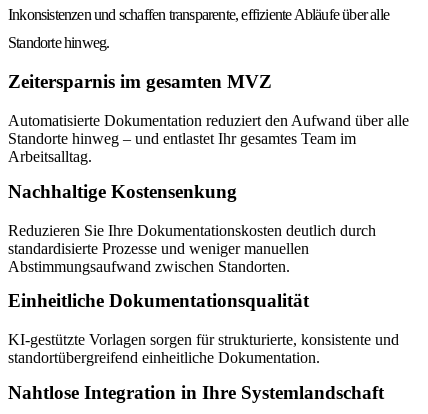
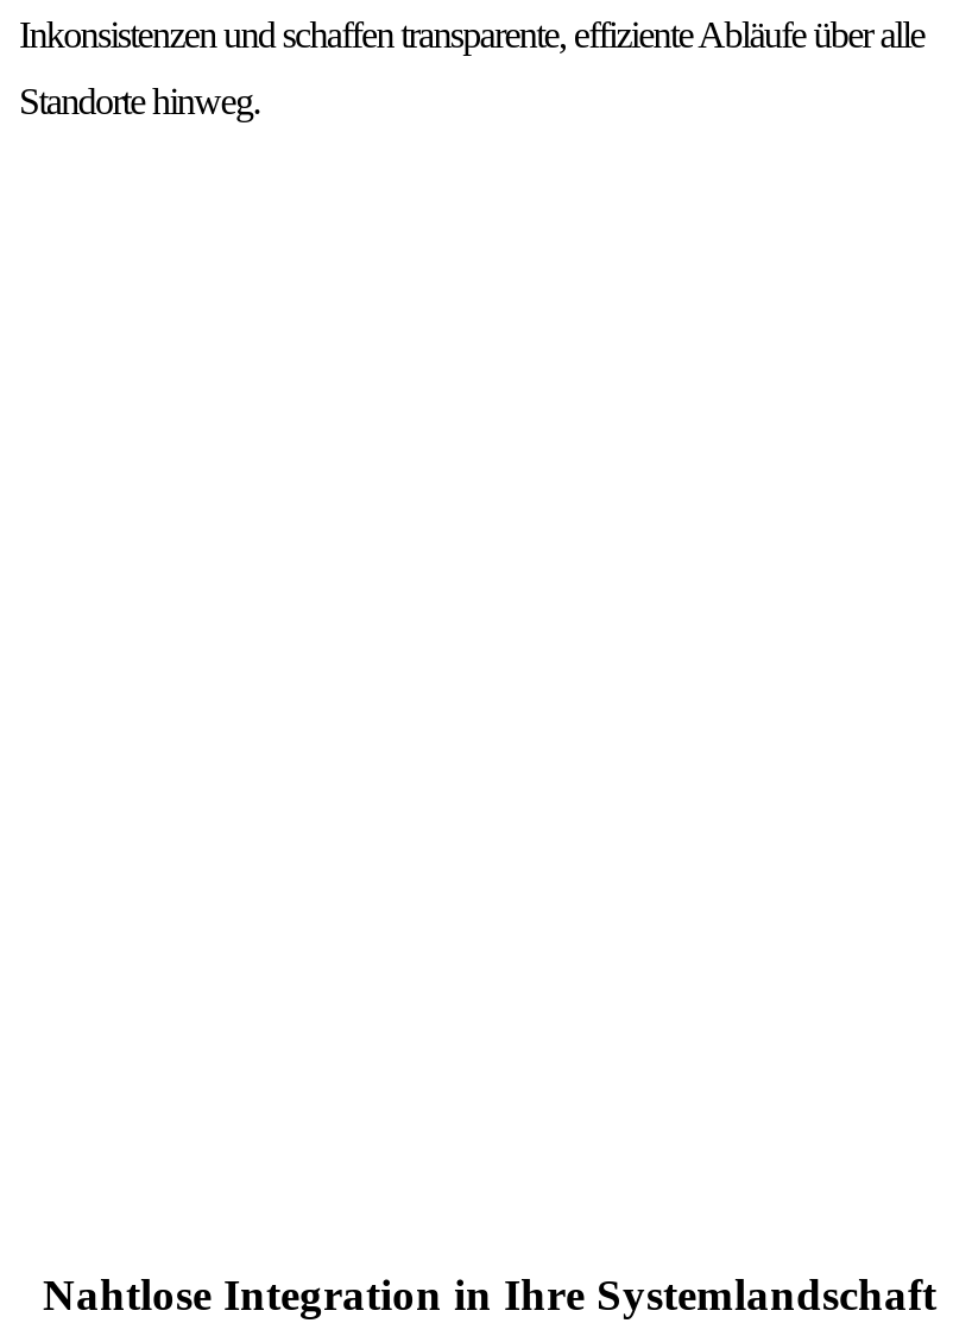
[8,71,409,366] Zeitersparnis im gesamten MVZ | Automatisierte Dokumentation reduziert den Aufwand über alle | Standorte hinweg – und entlastet Ihr gesamtes Team im | Arbeitsalltag. | Nachhaltige Kostensenkung | Reduzieren Sie Ihre Dokumentationskosten deutlich durch | standardisierte Prozesse und weniger manuellen | Abstimmungsaufwand zwischen Standorten. | Einheitliche Dokumentationsqualität | KI-gestützte Vorlagen sorgen für strukturierte, konsistente und | standortübergreifend einheitliche Dokumentation. -> none

